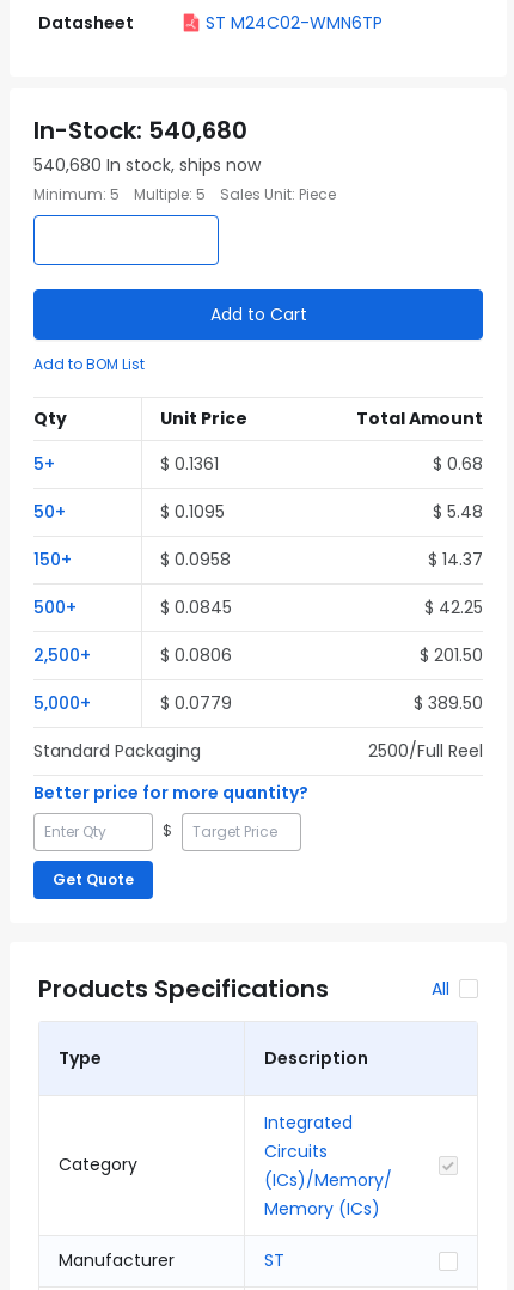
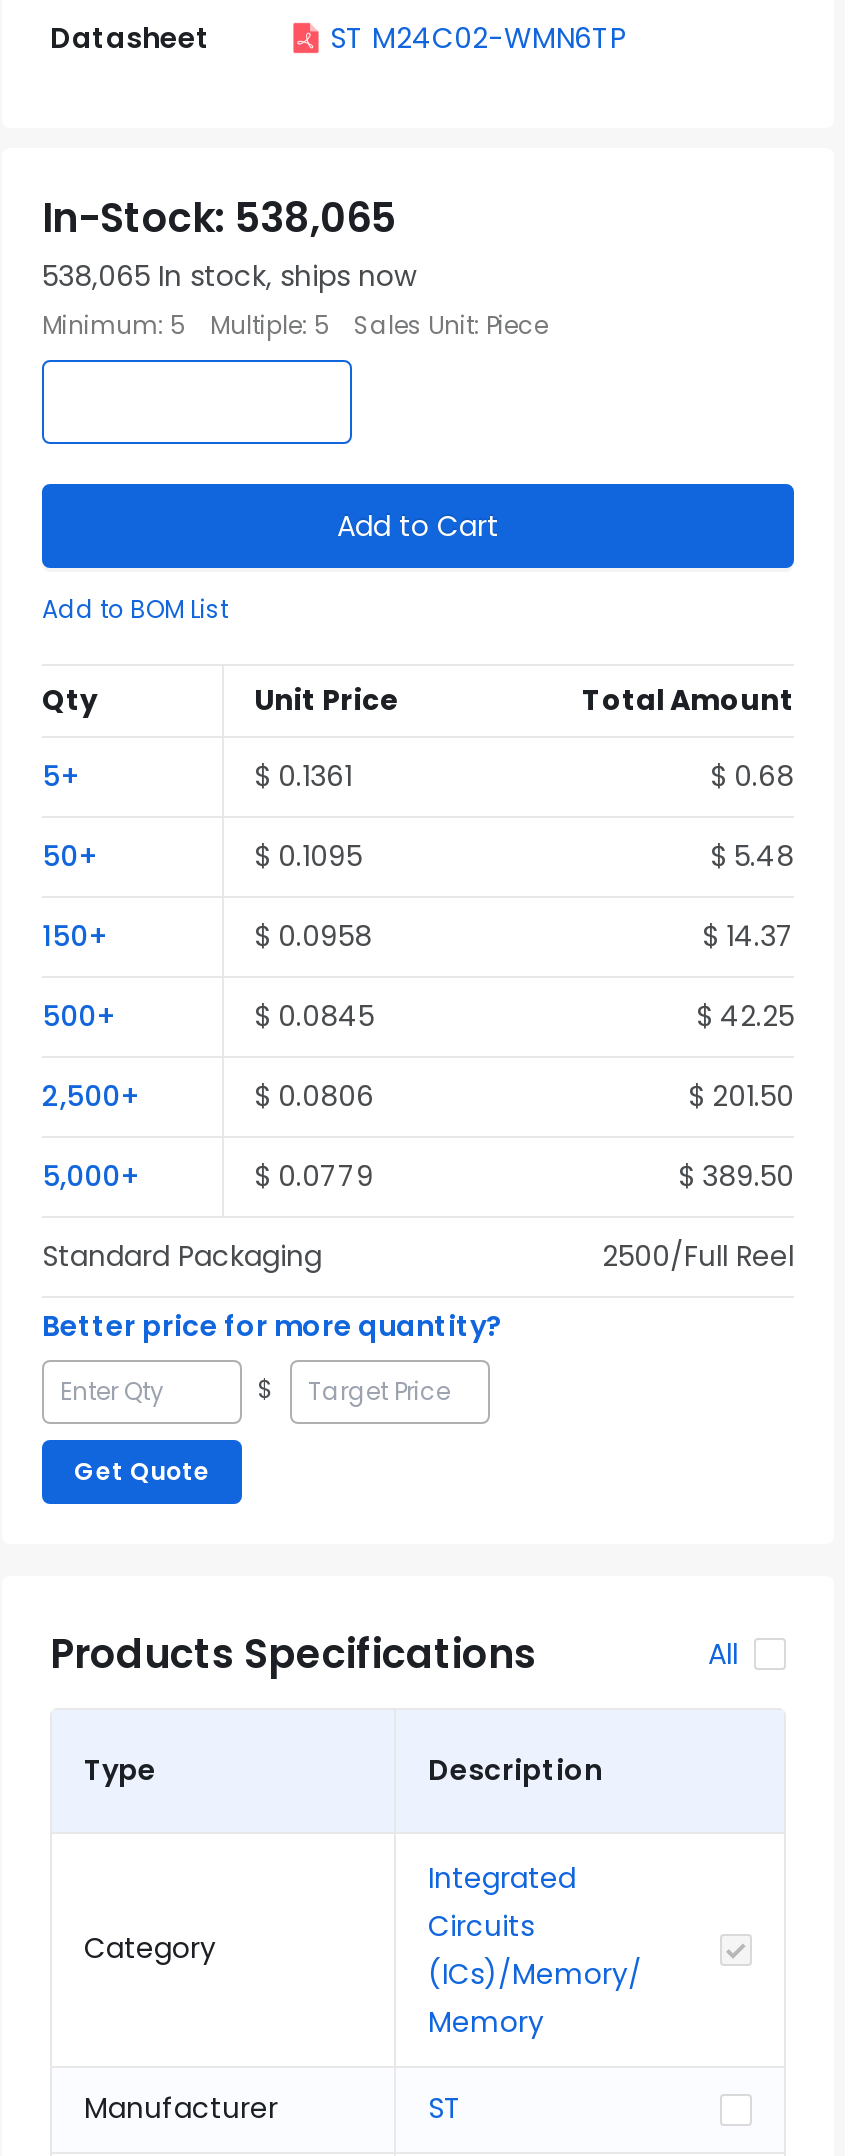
[33,114,247,147] In-Stock: 540,680 -> [42,190,396,246] In-Stock: 538,065
[33,153,261,177] 540,680 In stock, ships now -> [42,256,416,296] 538,065 In stock, ships now
[264,1197,380,1221] Memory (ICs) -> [428,2002,544,2042] Memory

